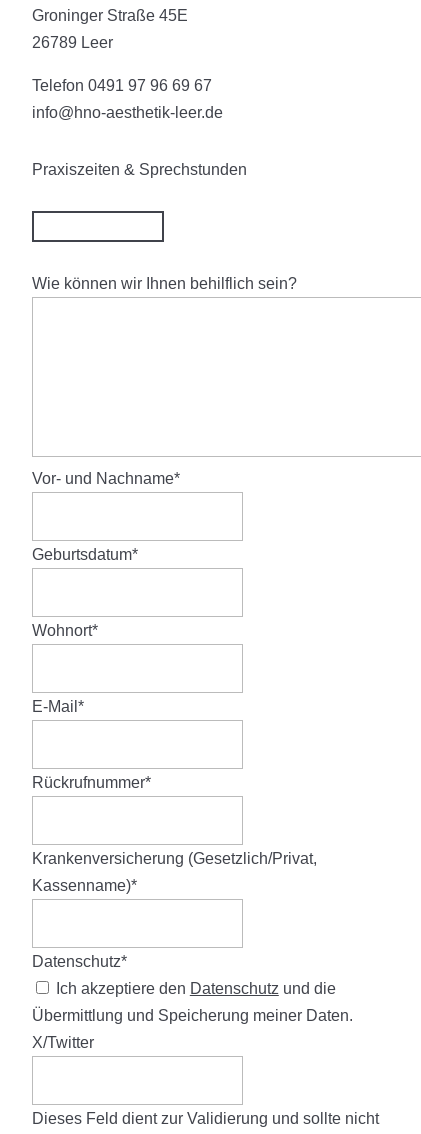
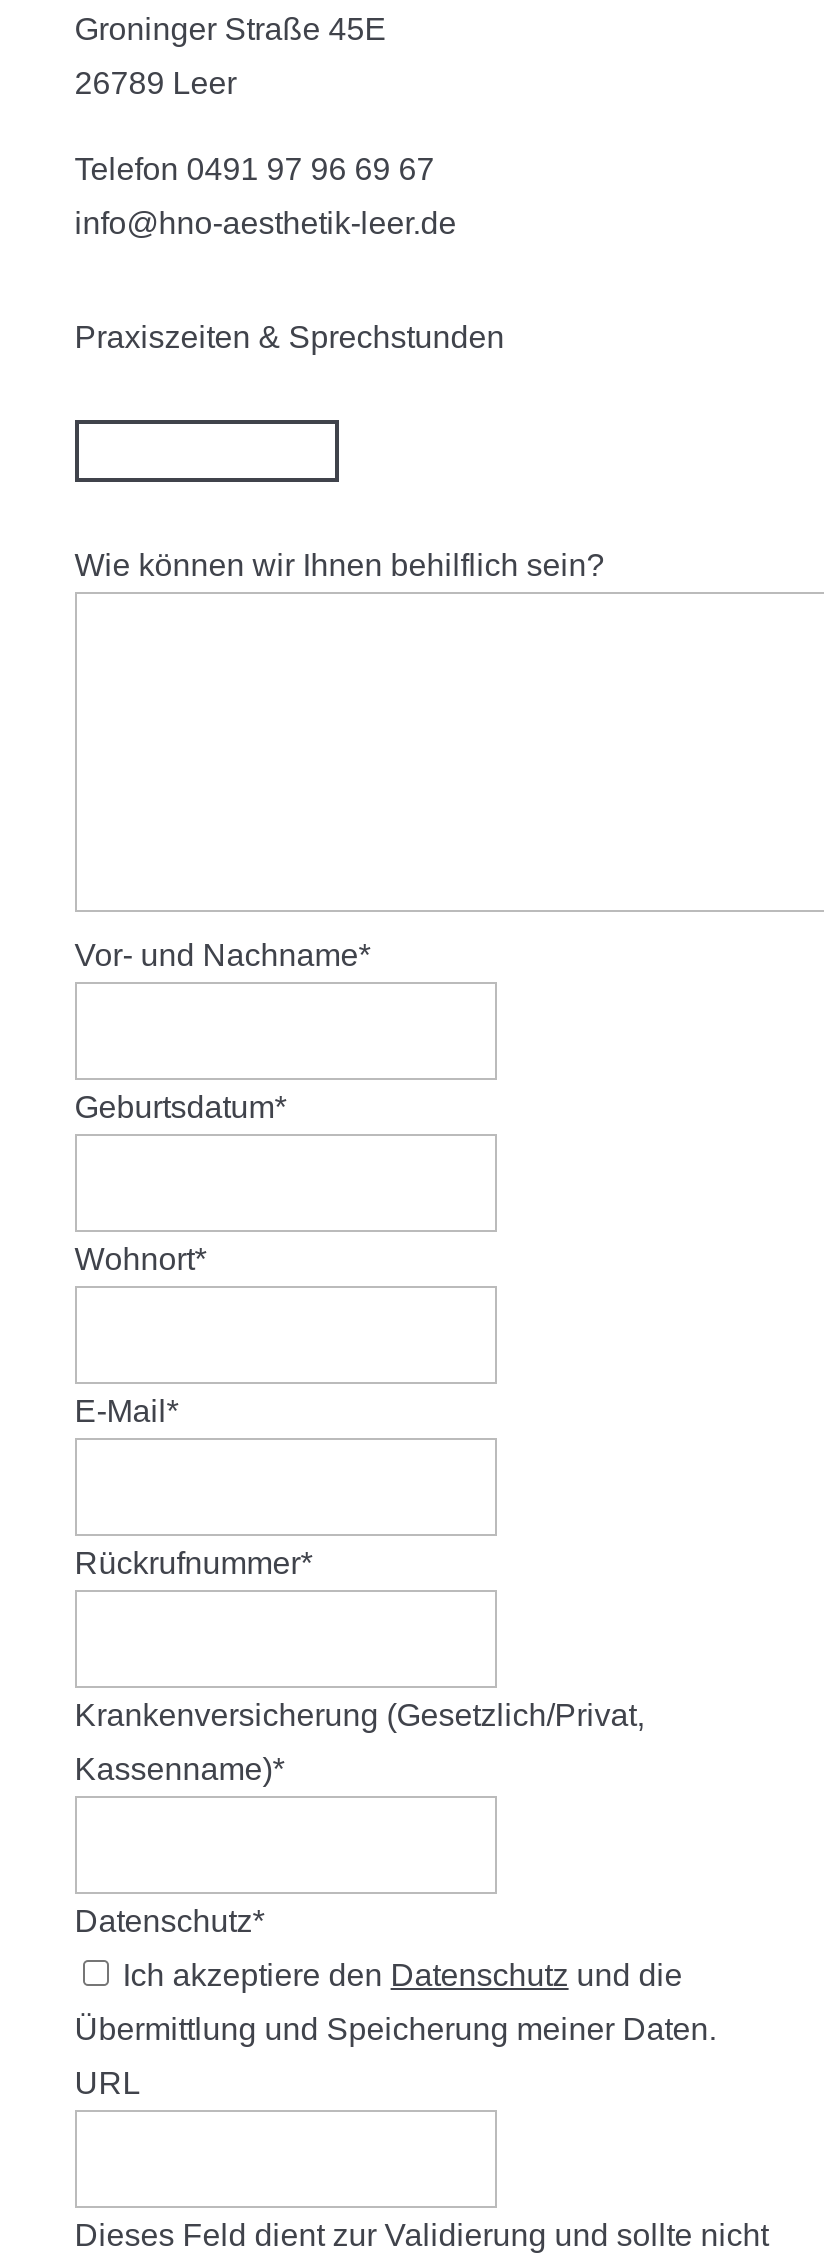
[32,1034,94,1051] X/Twitter -> [75,2066,141,2100] URL

